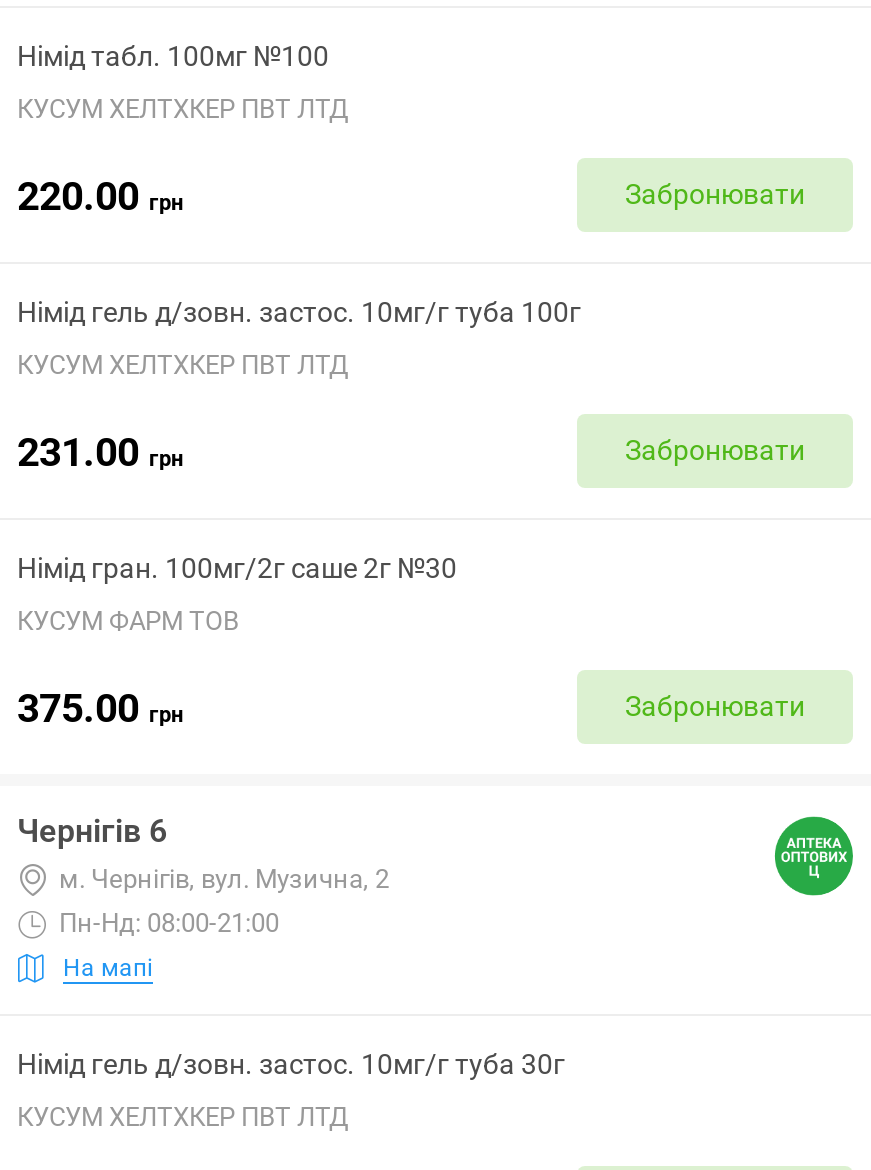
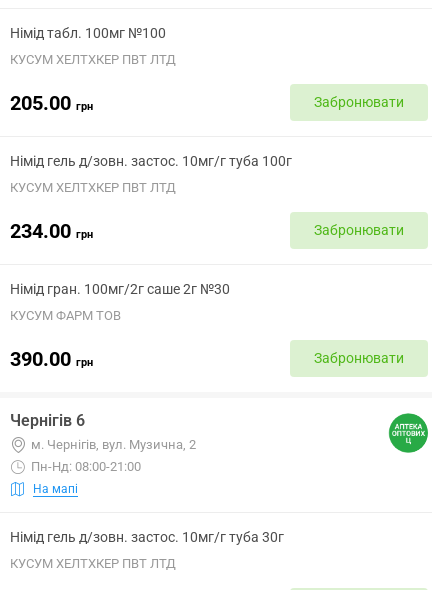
[17,171,183,219] 220.00 грн -> [10,90,93,114] 205.00 грн
[17,427,183,475] 231.00 грн -> [10,218,93,242] 234.00 грн
[17,683,183,731] 375.00 грн -> [10,346,93,370] 390.00 грн

